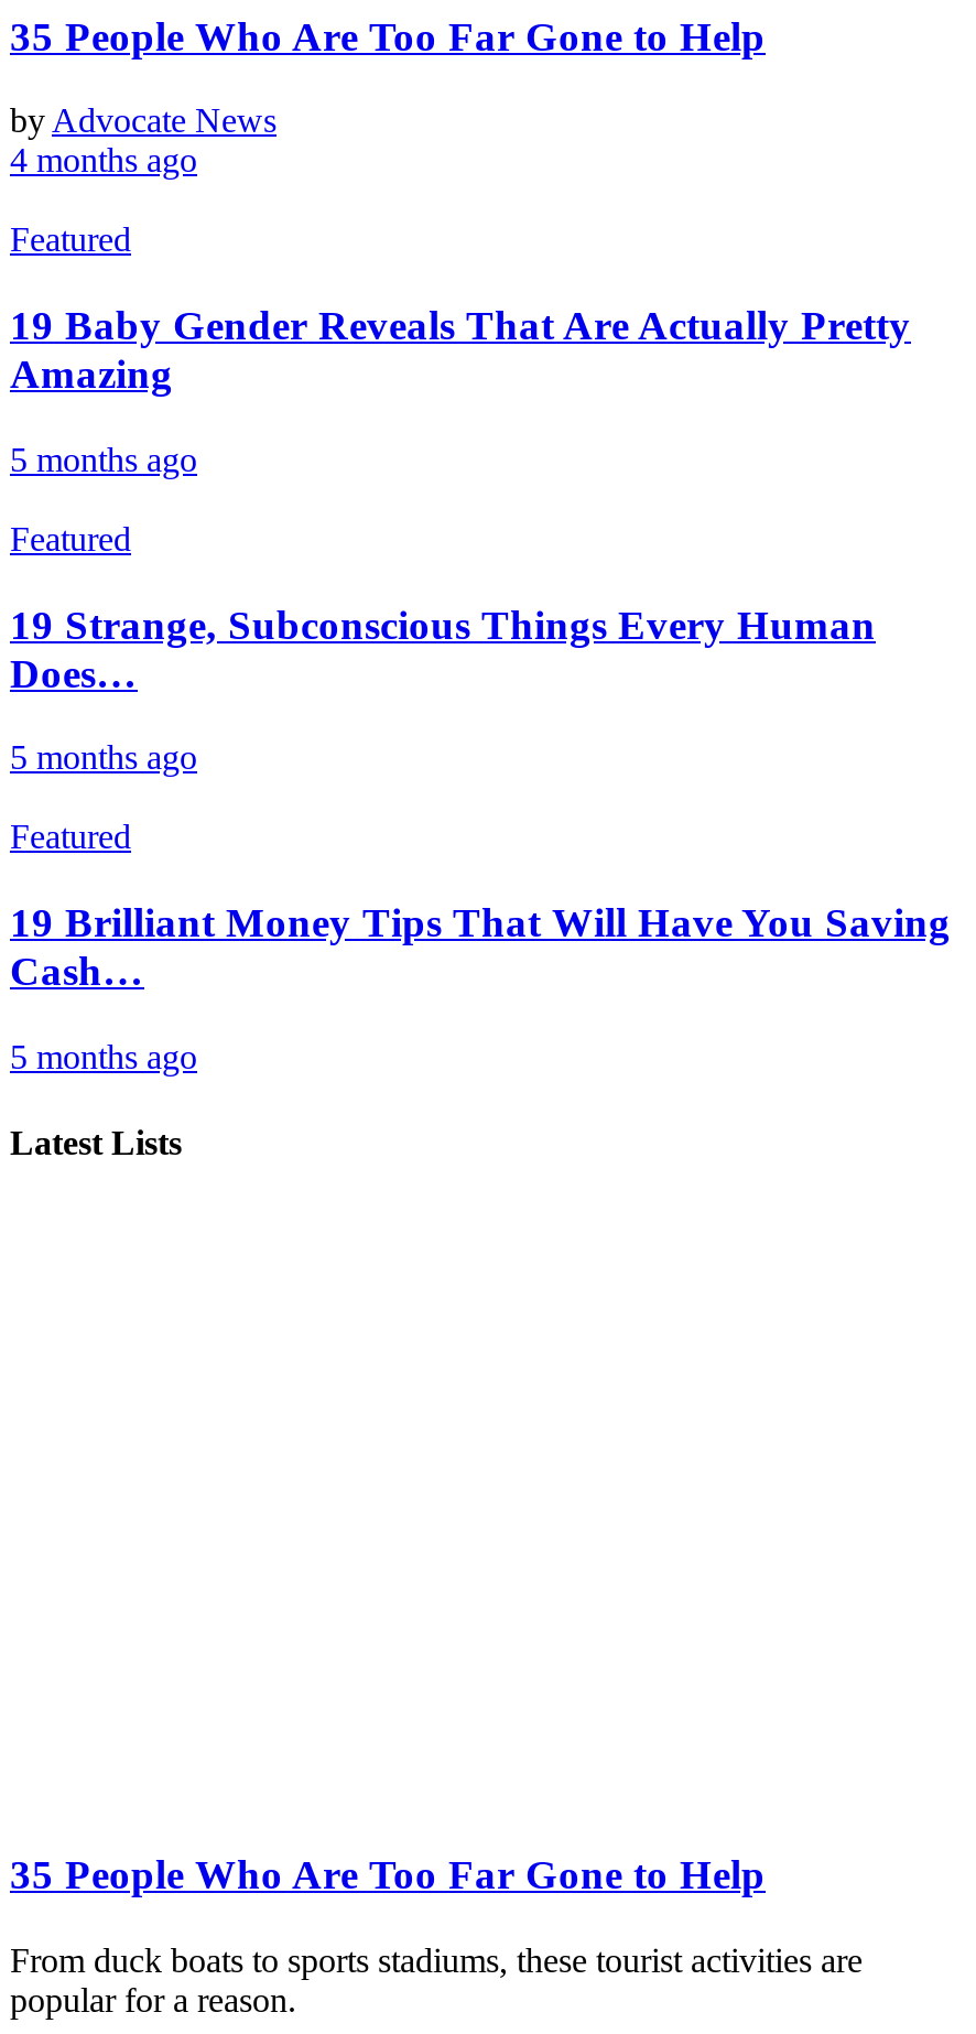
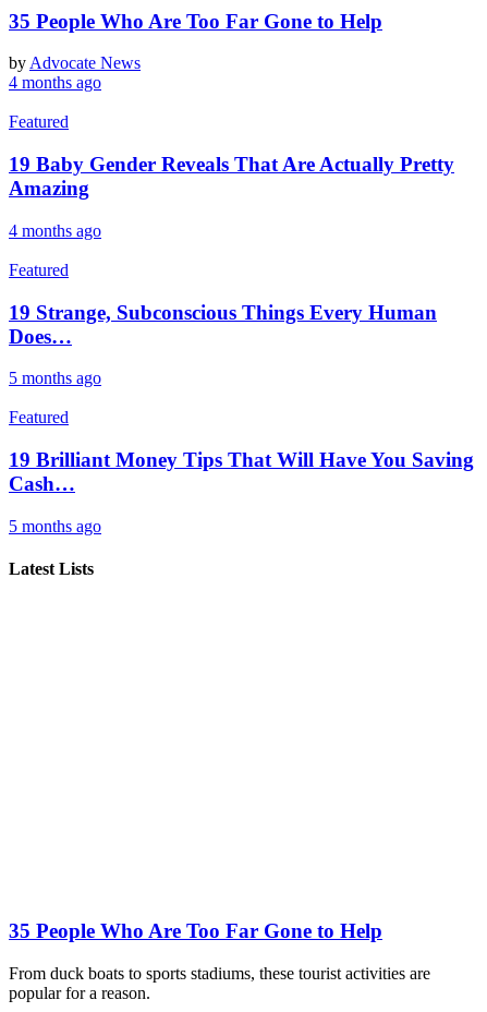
[10,441,197,478] 5 months ago -> [9,221,101,240] 4 months ago

